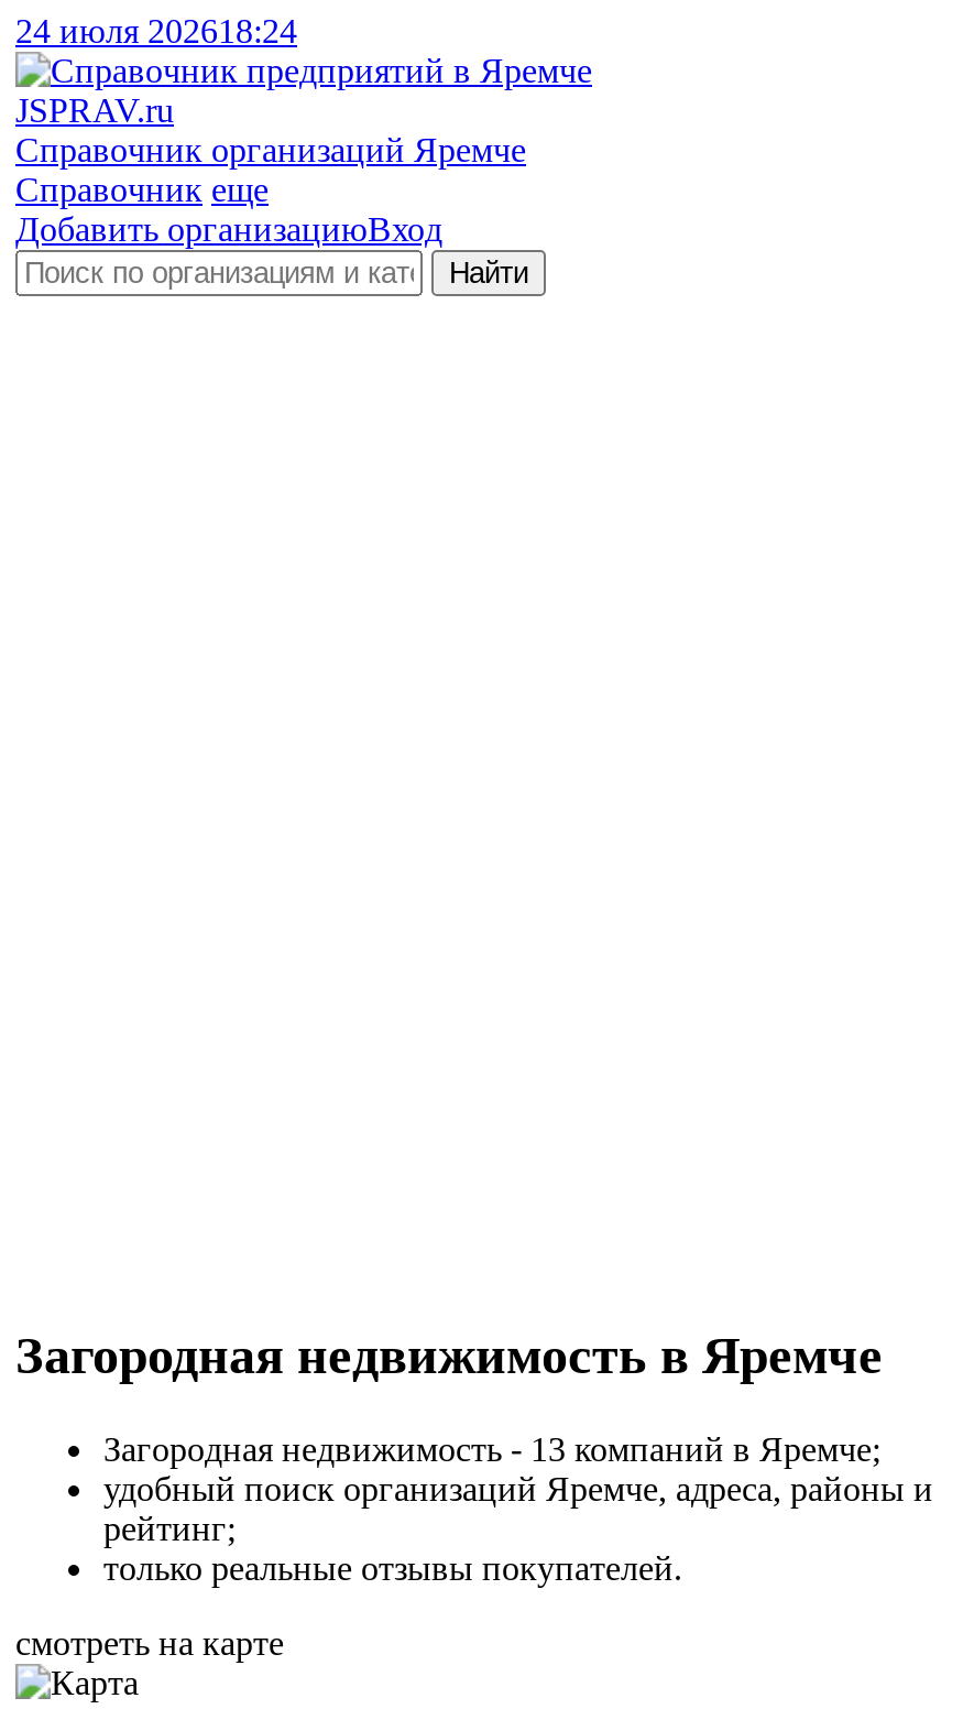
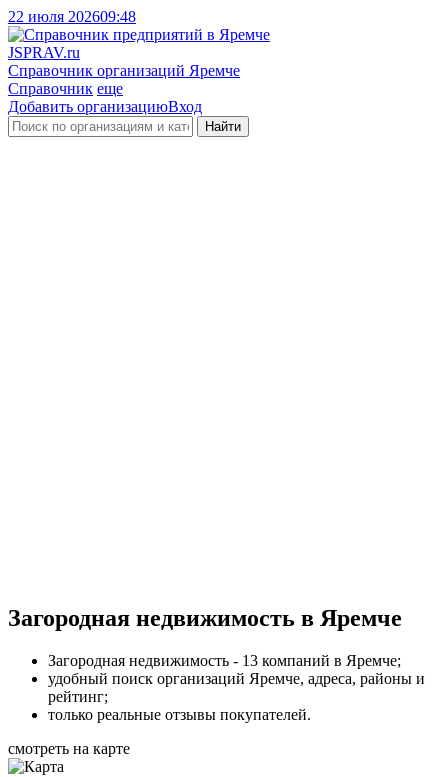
[15,12,297,50] 24 июля 202618:24 -> [8,8,136,25] 22 июля 202609:48

